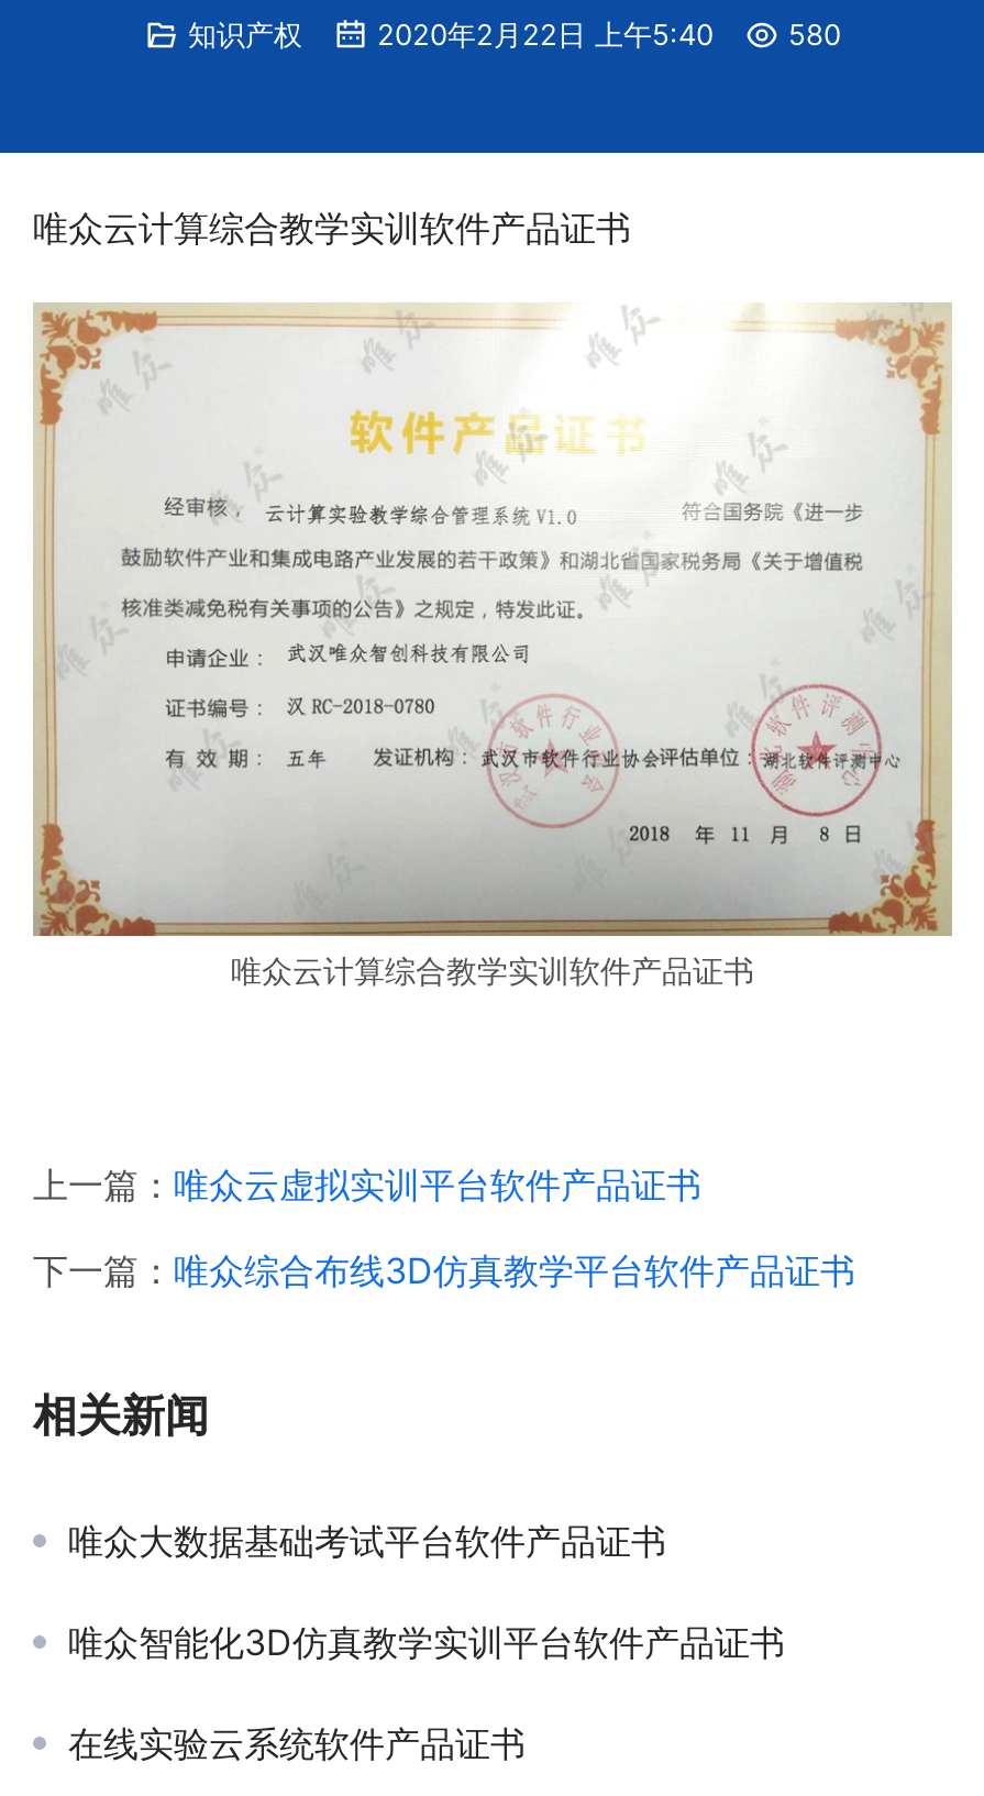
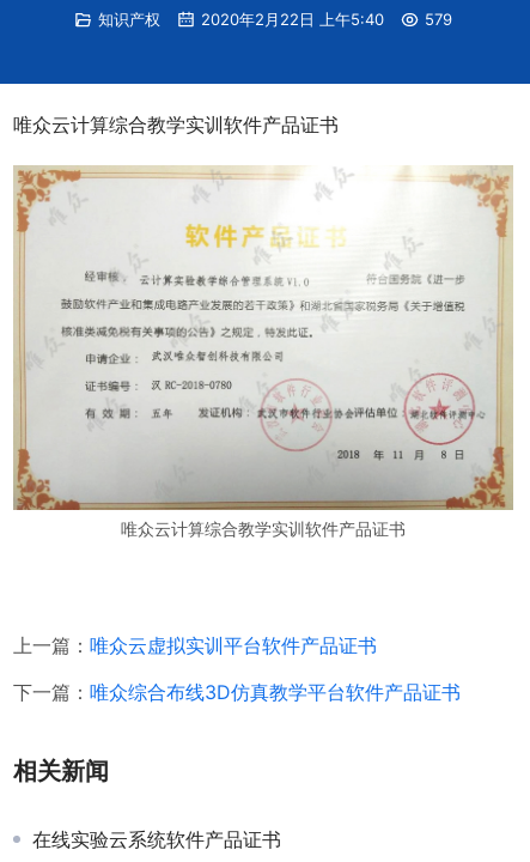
[188,16,841,52] 知识产权 2020年2月22日 上午5:40 580 -> [98,10,452,29] 知识产权 2020年2月22日 上午5:40 579
[68,1518,785,1663] 唯众大数据基础考试平台软件产品证书 | 唯众智能化3D仿真教学实训平台软件产品证书 -> none

